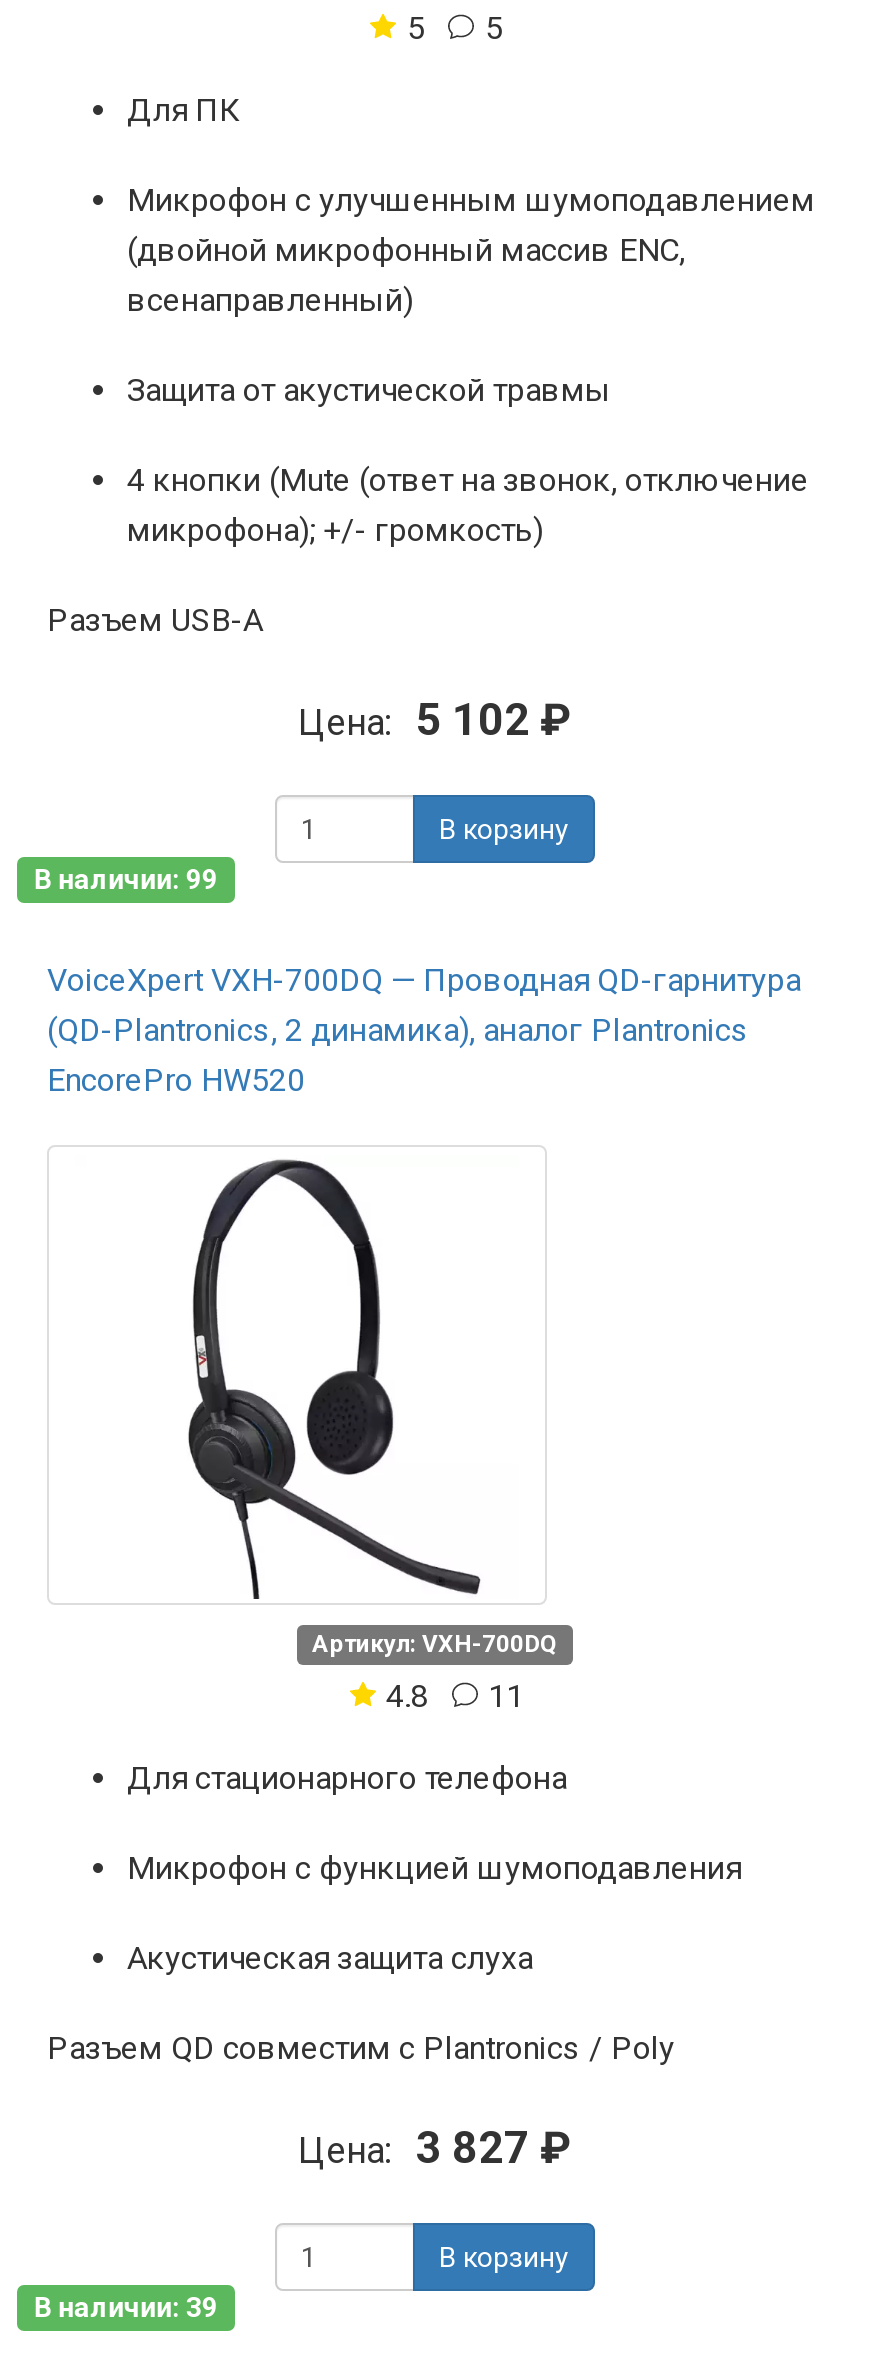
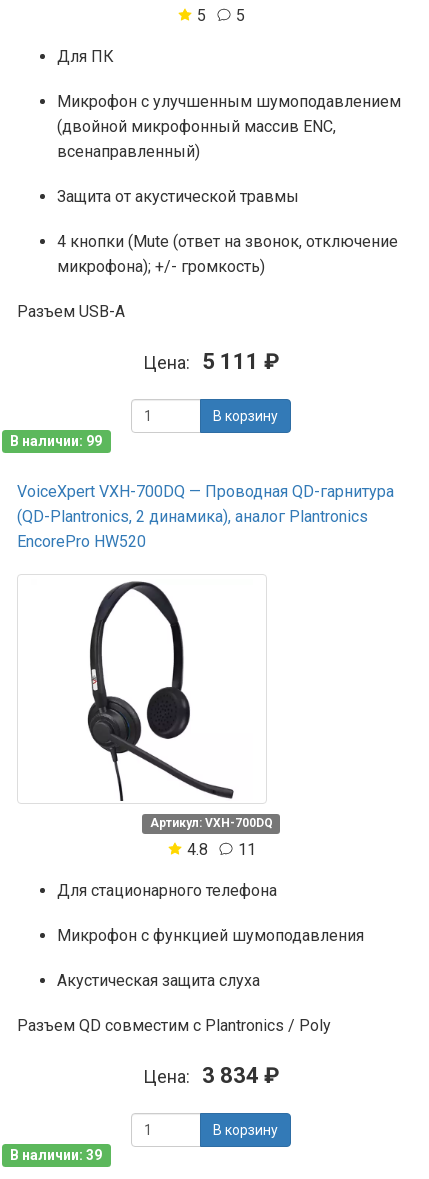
[298,695,572,745] Цена: 5 102 ₽ -> [142,349,279,374] Цена: 5 111 ₽
[298,2123,572,2173] Цена: 3 827 ₽ -> [142,1063,279,1088] Цена: 3 834 ₽

